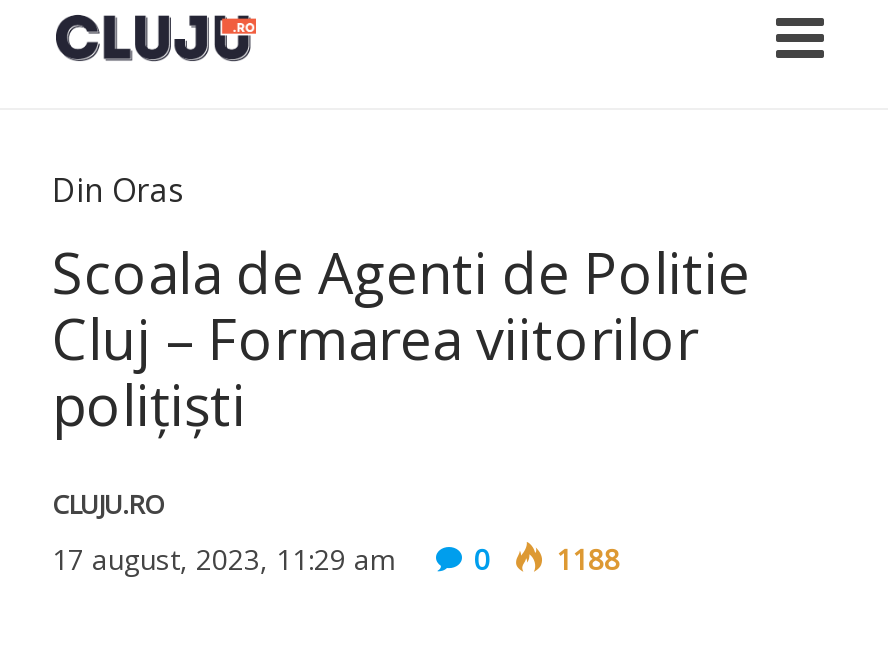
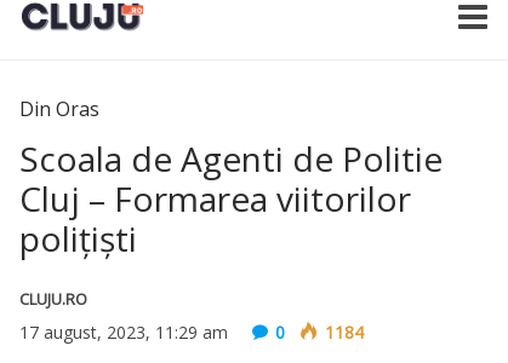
[474,540,620,578] 0 1188 -> [275,321,364,344] 0 1184

